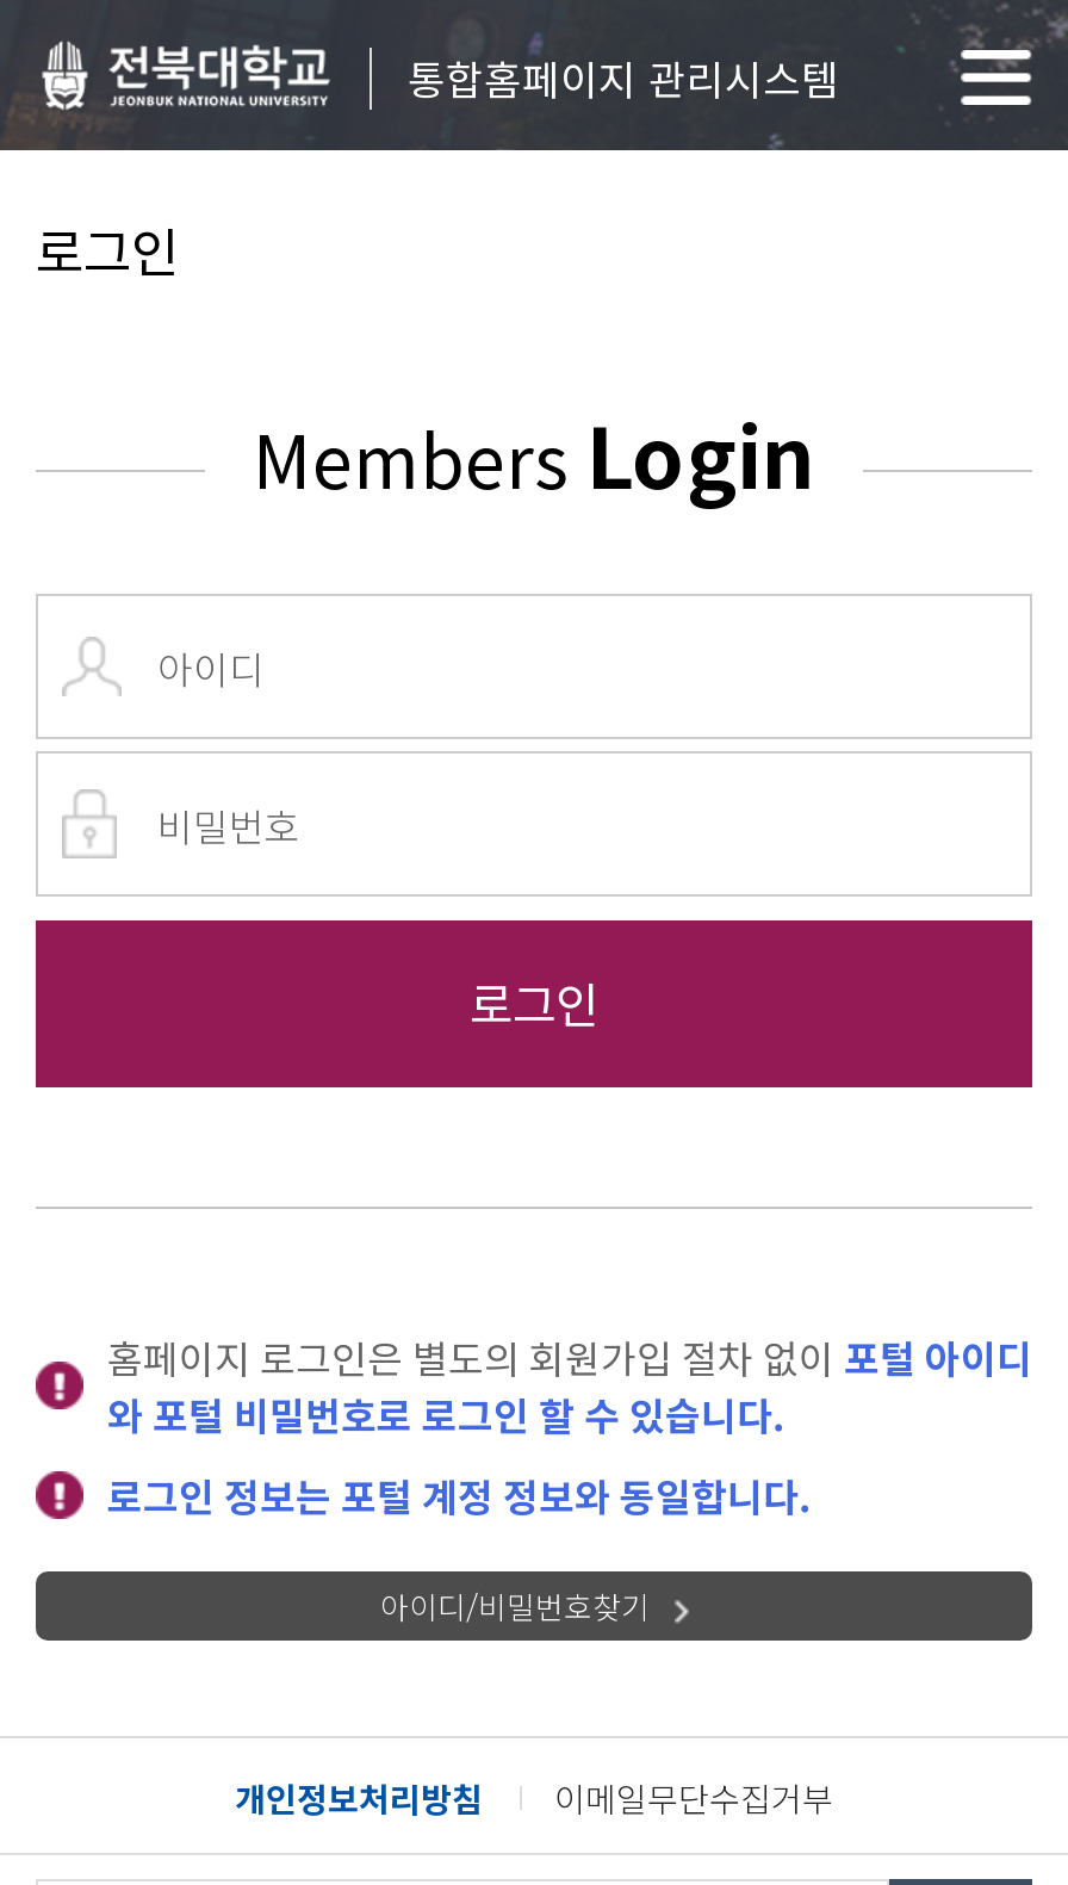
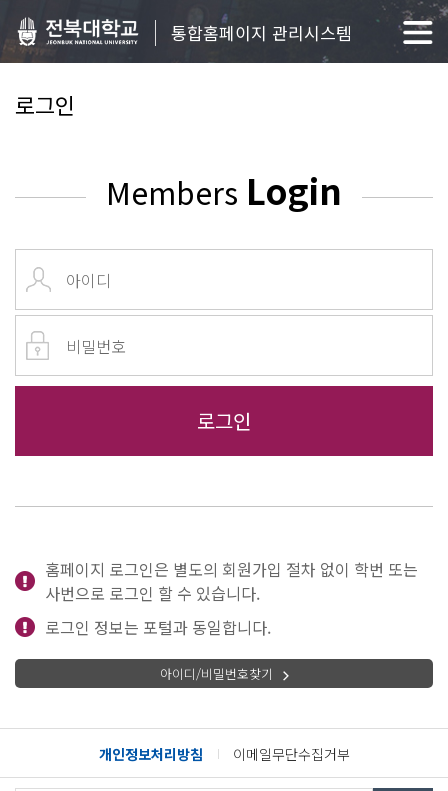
[107,1329,1032,1525] 홈페이지 로그인은 별도의 회원가입 절차 없이 포털 아이디 | 와 포털 비밀번호로 로그인 할 수 있습니다. | 로그인 정보는 포털 계정 정보와 동일합니다. -> [45,557,418,639] 홈페이지 로그인은 별도의 회원가입 절차 없이 학번 또는 | 사번으로 로그인 할 수 있습니다. | 로그인 정보는 포털과 동일합니다.

